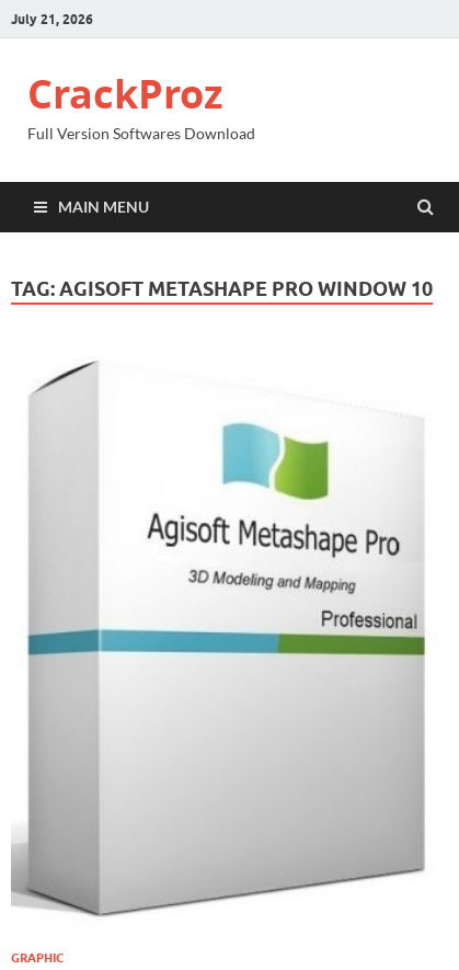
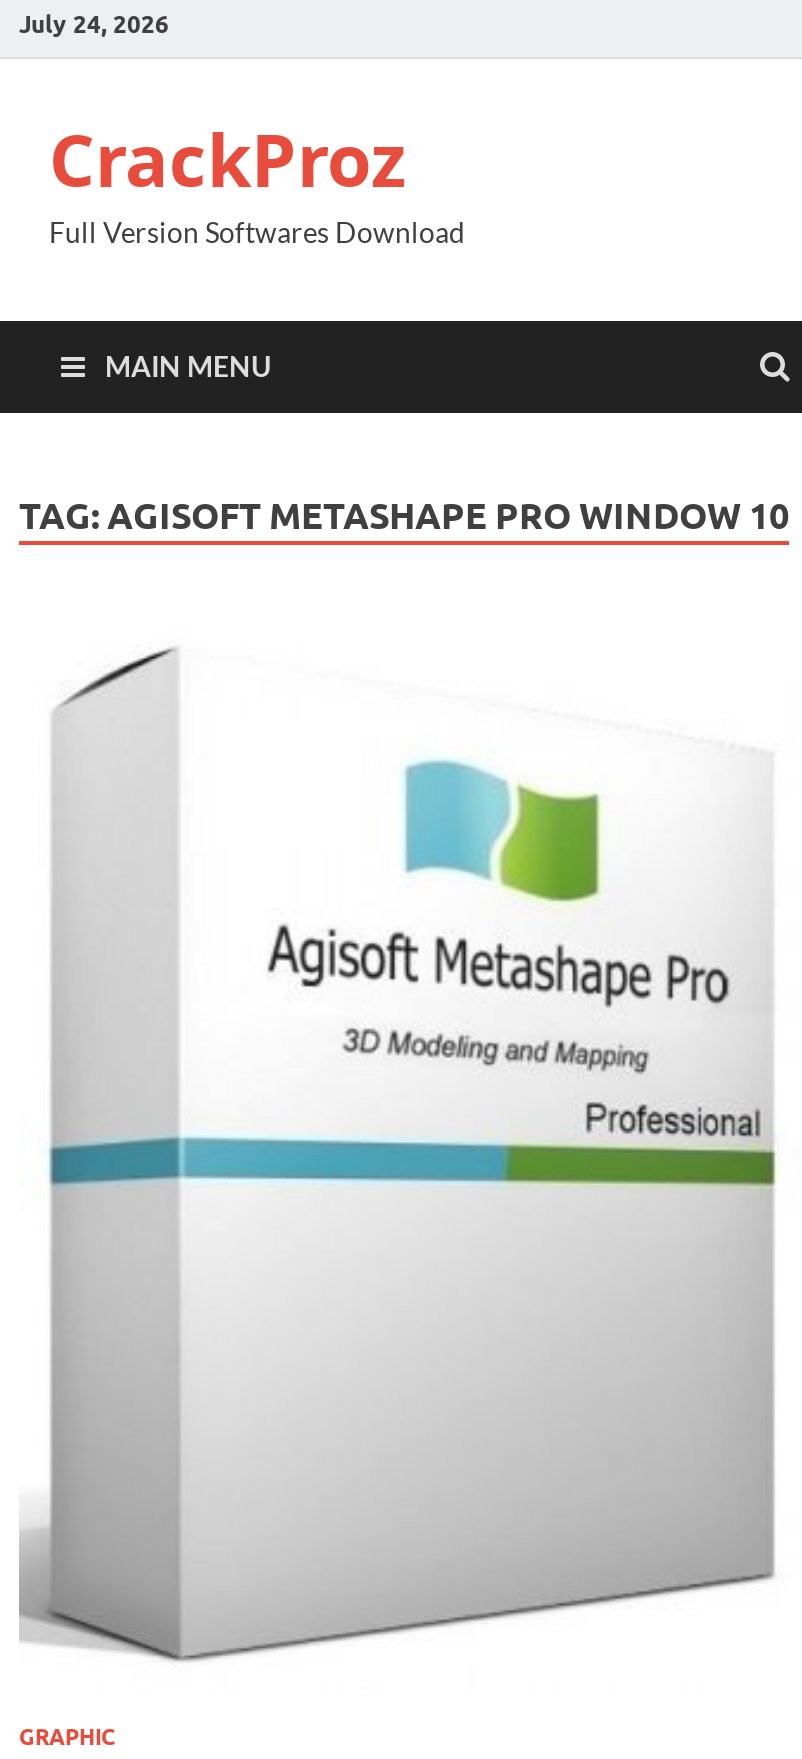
[11,10,93,27] July 21, 2026 -> [19,8,169,38] July 24, 2026

